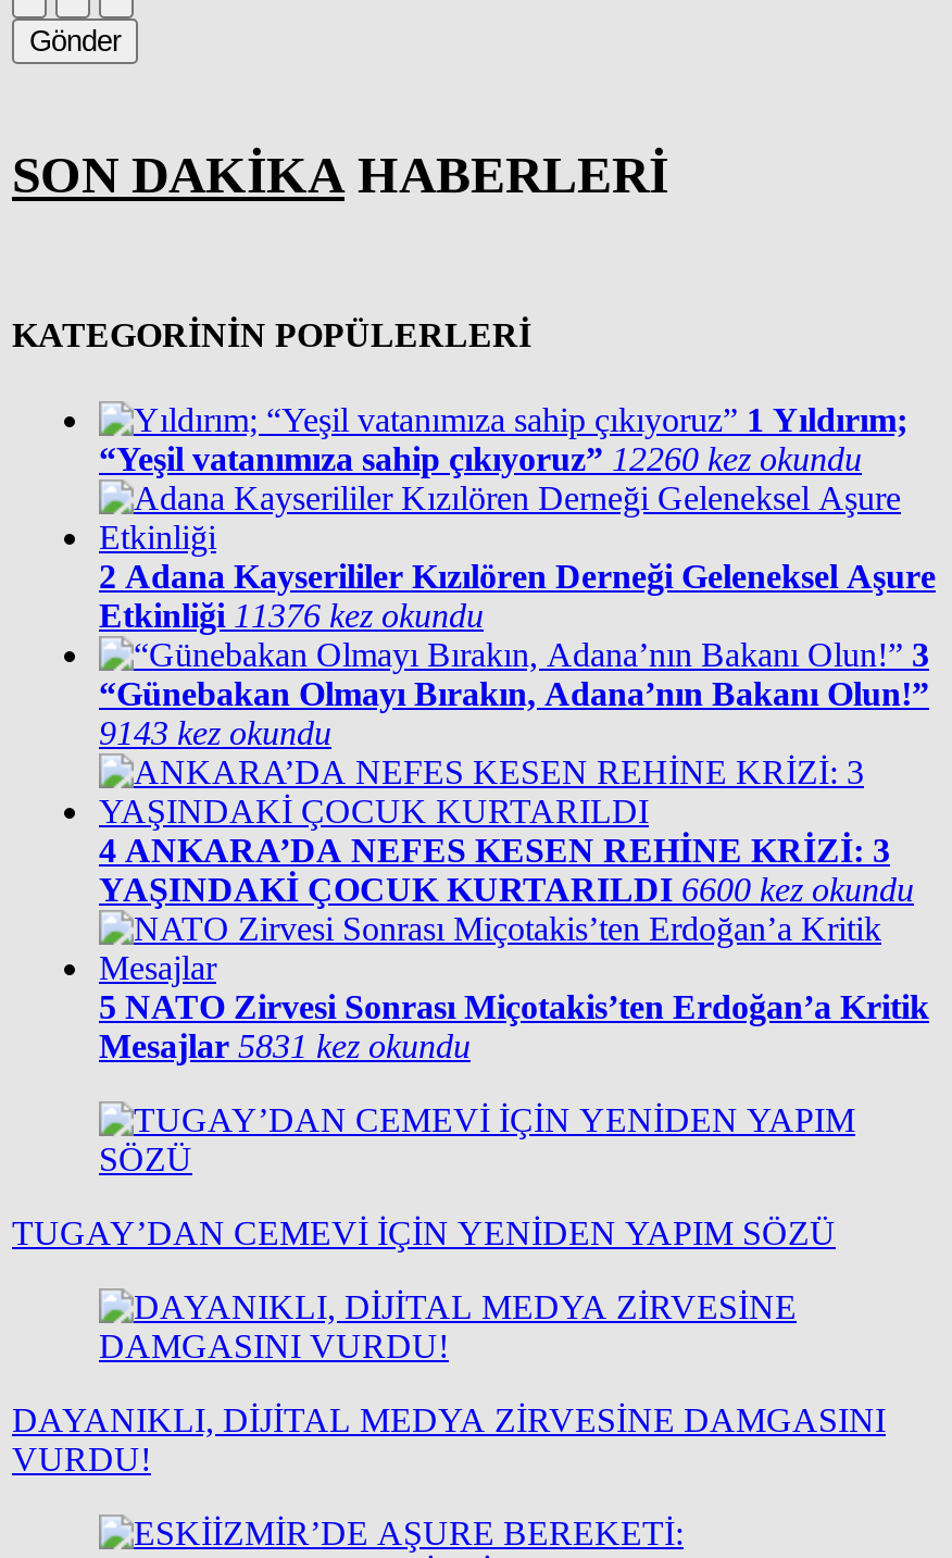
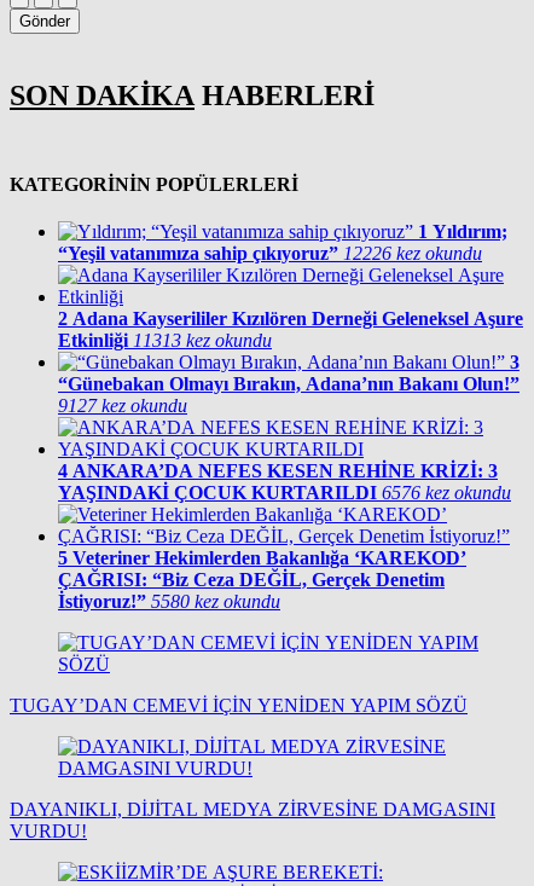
[99,440,862,477] “Yeşil vatanımıza sahip çıkıyoruz” 12260 kez okundu -> [58,243,482,264] “Yeşil vatanımıza sahip çıkıyoruz” 12226 kez okundu
[99,597,484,634] Etkinliği 11376 kez okundu -> [58,330,272,351] Etkinliği 11313 kez okundu
[99,714,331,751] 9143 kez okundu -> [58,395,187,416] 9127 kez okundu
[99,871,914,908] YAŞINDAKİ ÇOCUK KURTARILDI 6600 kez okundu -> [58,482,511,503] YAŞINDAKİ ÇOCUK KURTARILDI 6576 kez okundu
[99,988,929,1064] 5 NATO Zirvesi Sonrası Miçotakis’ten Erdoğan’a Kritik | Mesajlar 5831 kez okundu -> [58,548,466,612] 5 Veteriner Hekimlerden Bakanlığa ‘KAREKOD’ | ÇAĞRISI: “Biz Ceza DEĞİL, Gerçek Denetim | İstiyoruz!” 5580 kez okundu

